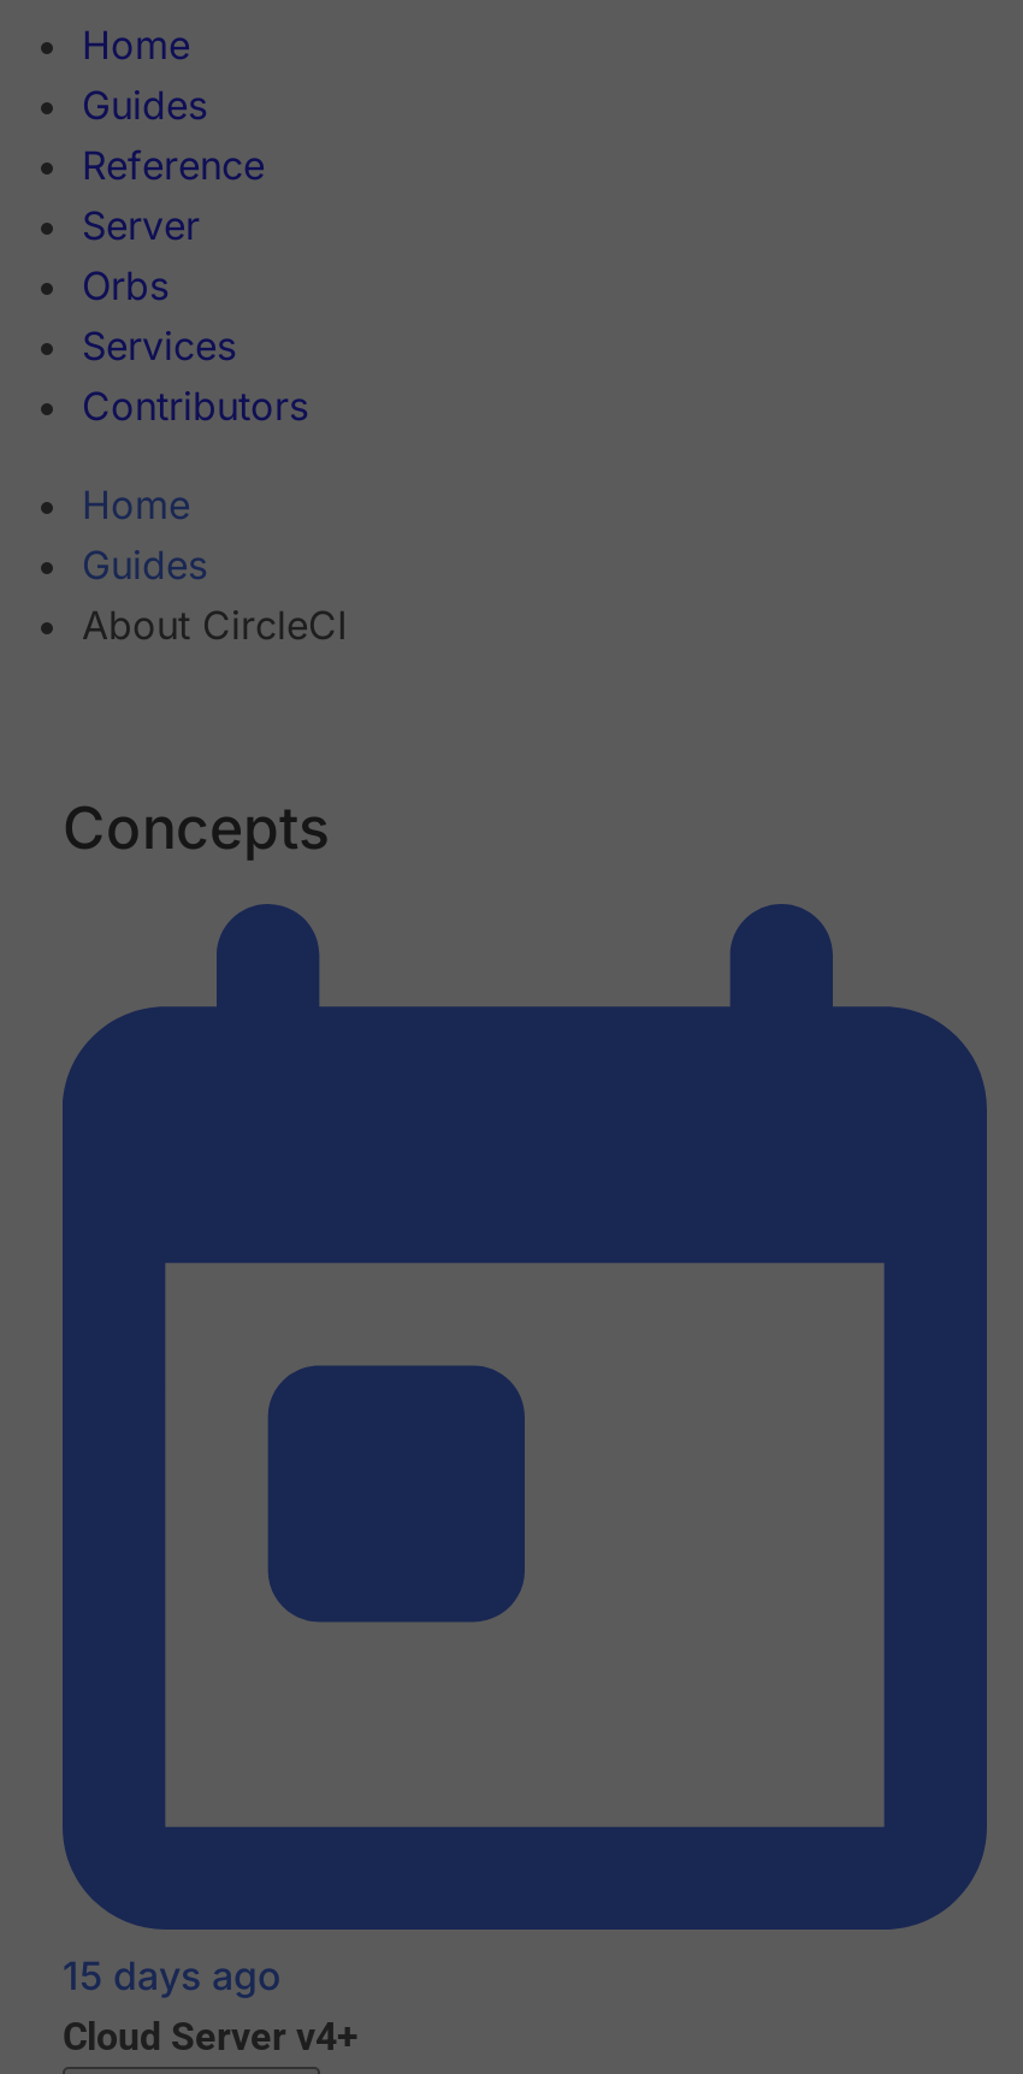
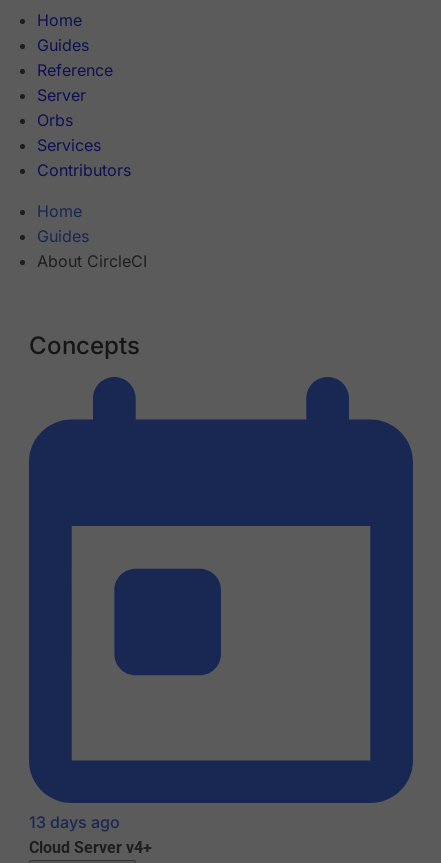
[63,1952,282,2001] 15 days ago -> [29,812,120,832] 13 days ago

